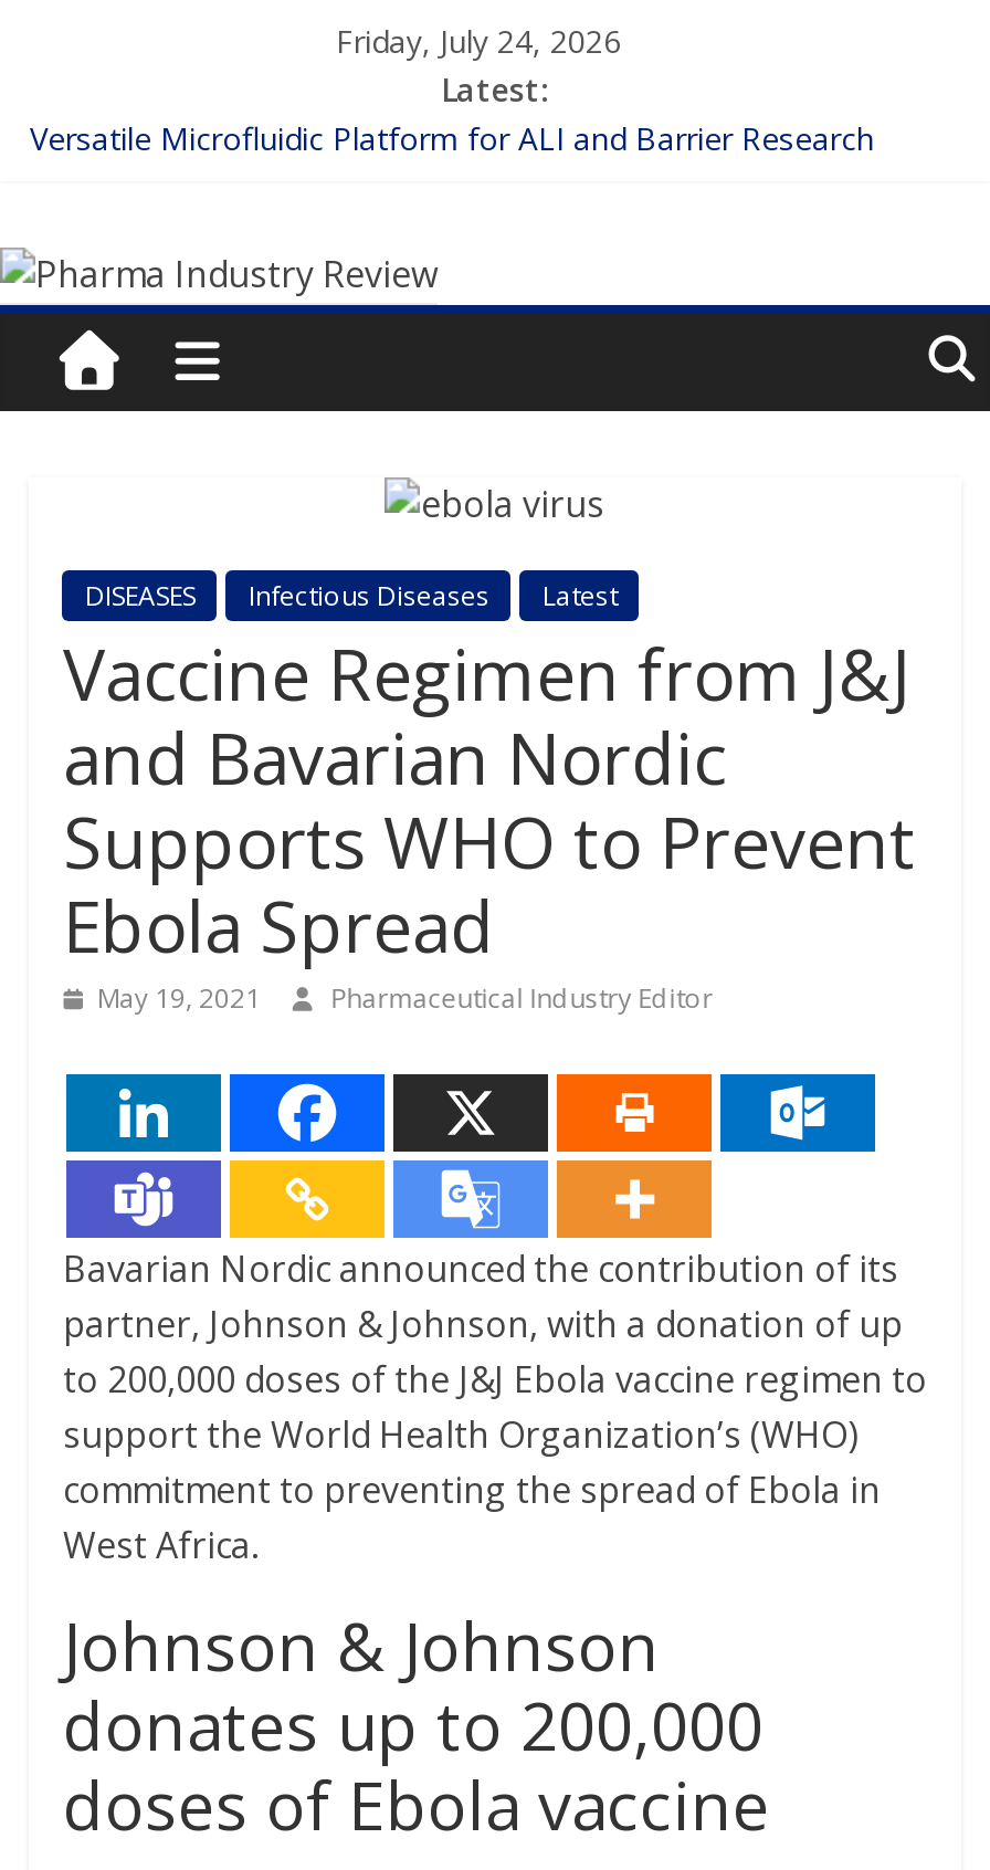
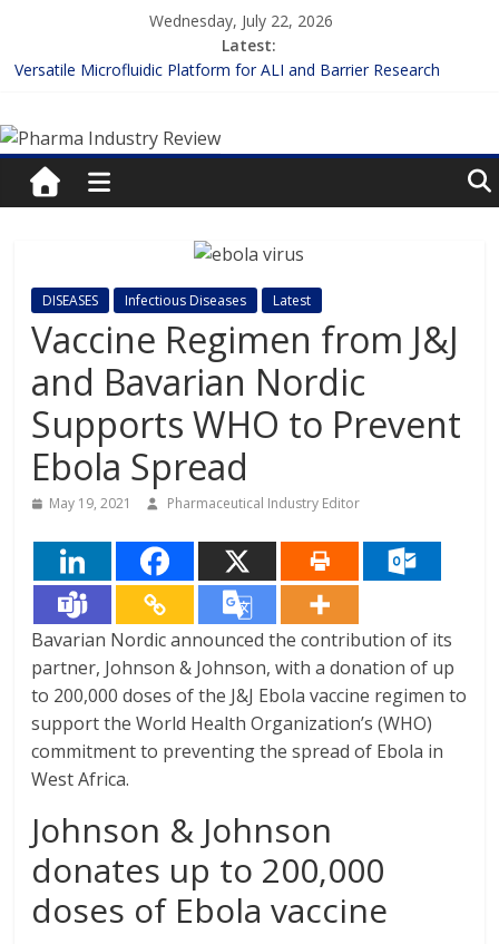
[336,20,621,62] Friday, July 24, 2026 -> [149,10,333,31] Wednesday, July 22, 2026

